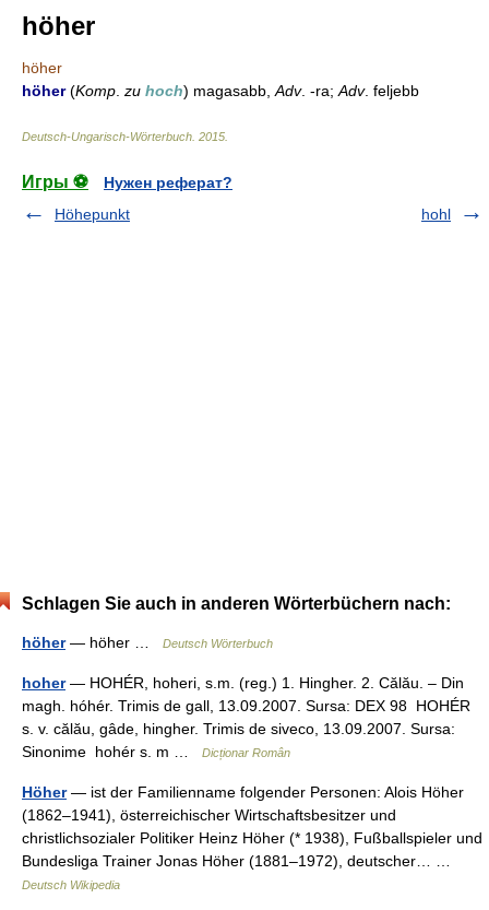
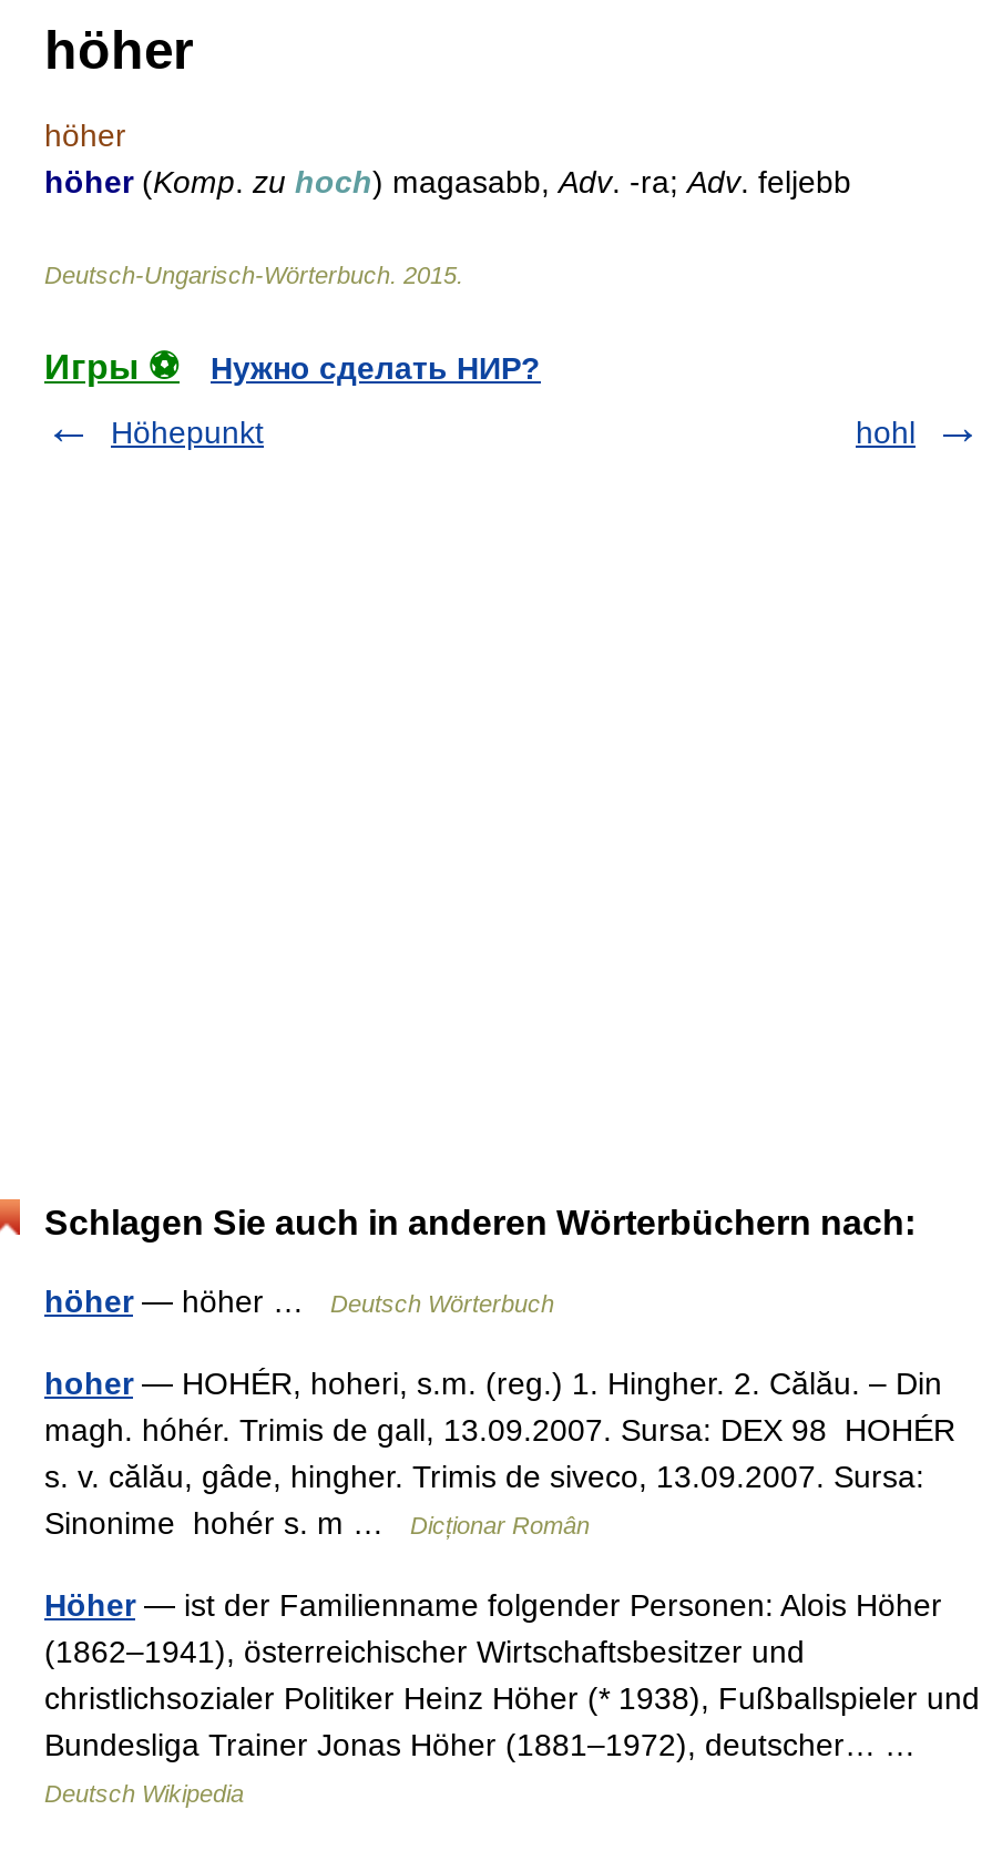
[104,174,232,191] Нужен реферат? -> [211,350,541,386] Нужно сделать НИР?

